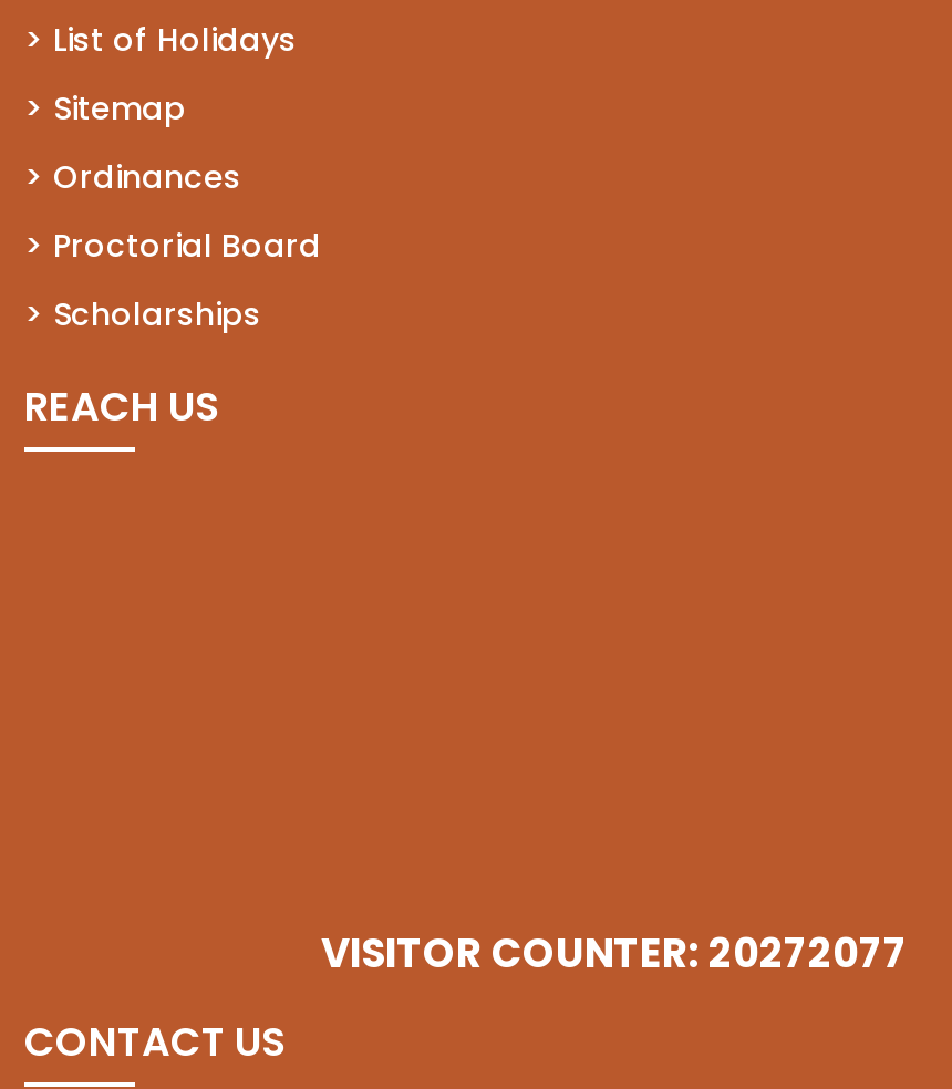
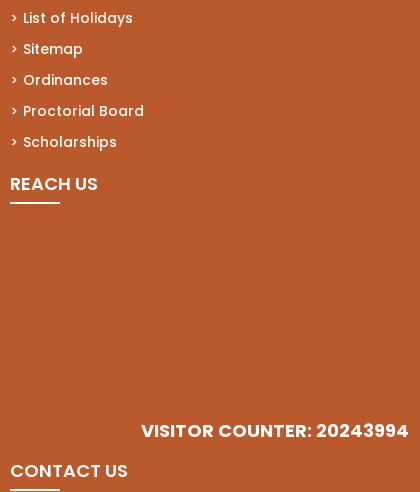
[321,925,908,980] VISITOR COUNTER: 20272077 -> [141,418,409,443] VISITOR COUNTER: 20243994

